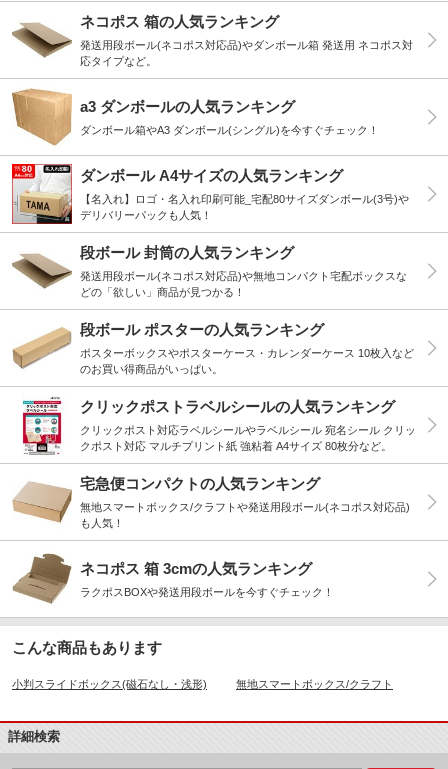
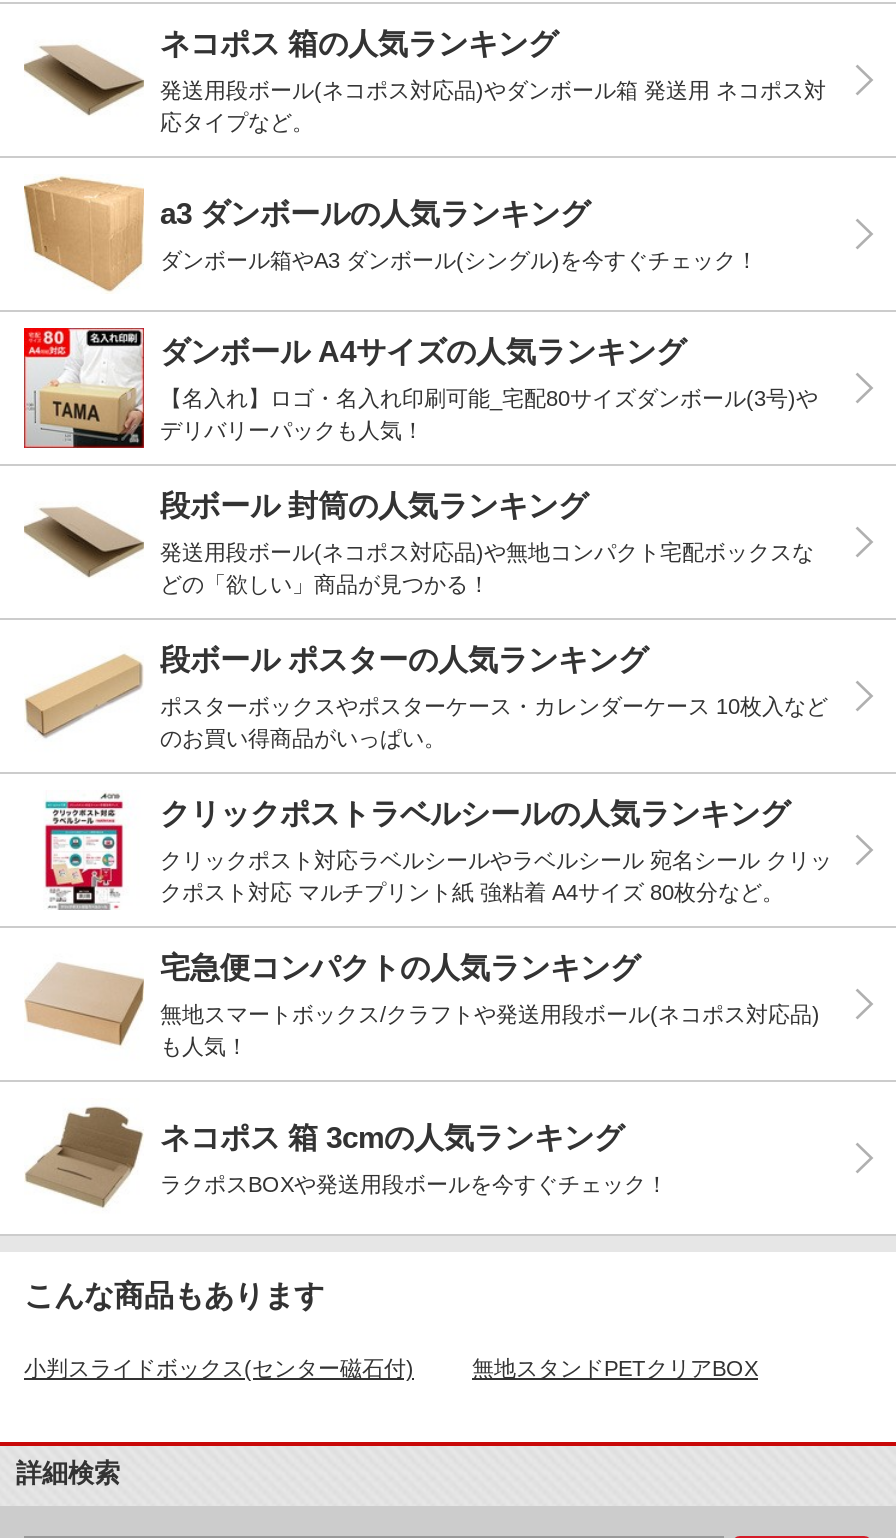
[12,678,393,690] 小判スライドボックス(磁石なし・浅形) | 無地スマートボックス/クラフト -> [24,1356,758,1380] 小判スライドボックス(センター磁石付) | 無地スタンドPETクリアBOX

